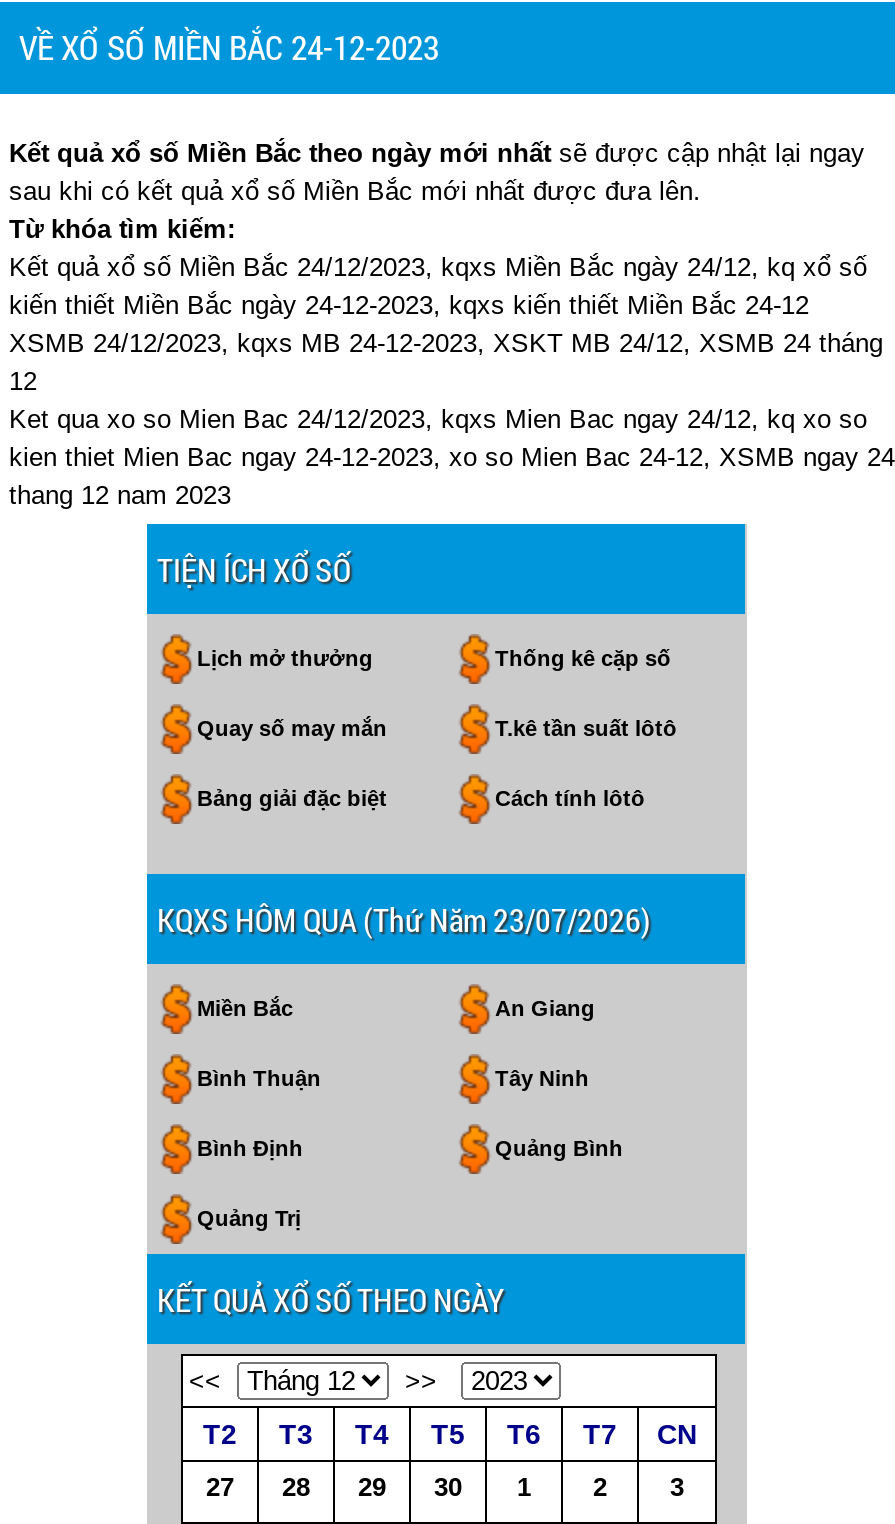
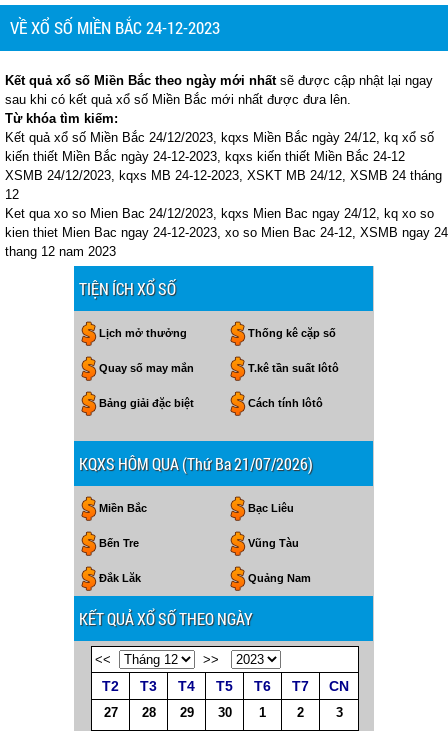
[157,898,651,940] KQXS HÔM QUA (Thứ Năm 23/07/2026) -> [79,453,313,474] KQXS HÔM QUA (Thứ Ba 21/07/2026)
[197,996,623,1230] An Giang | Bình Thuận | Tây Ninh | Bình Định | Quảng Bình | Quảng Trị -> [99,502,311,584] Bạc Liêu | Bến Tre | Vũng Tàu | Đắk Lăk | Quảng Nam

